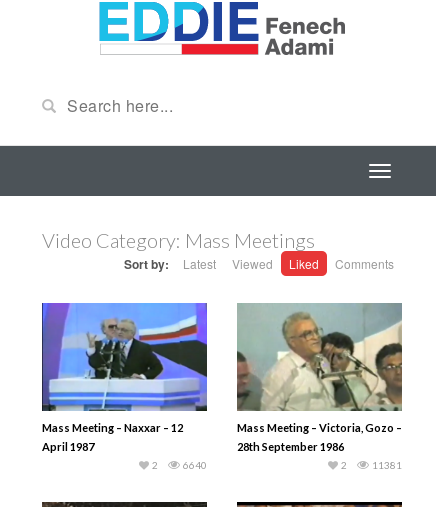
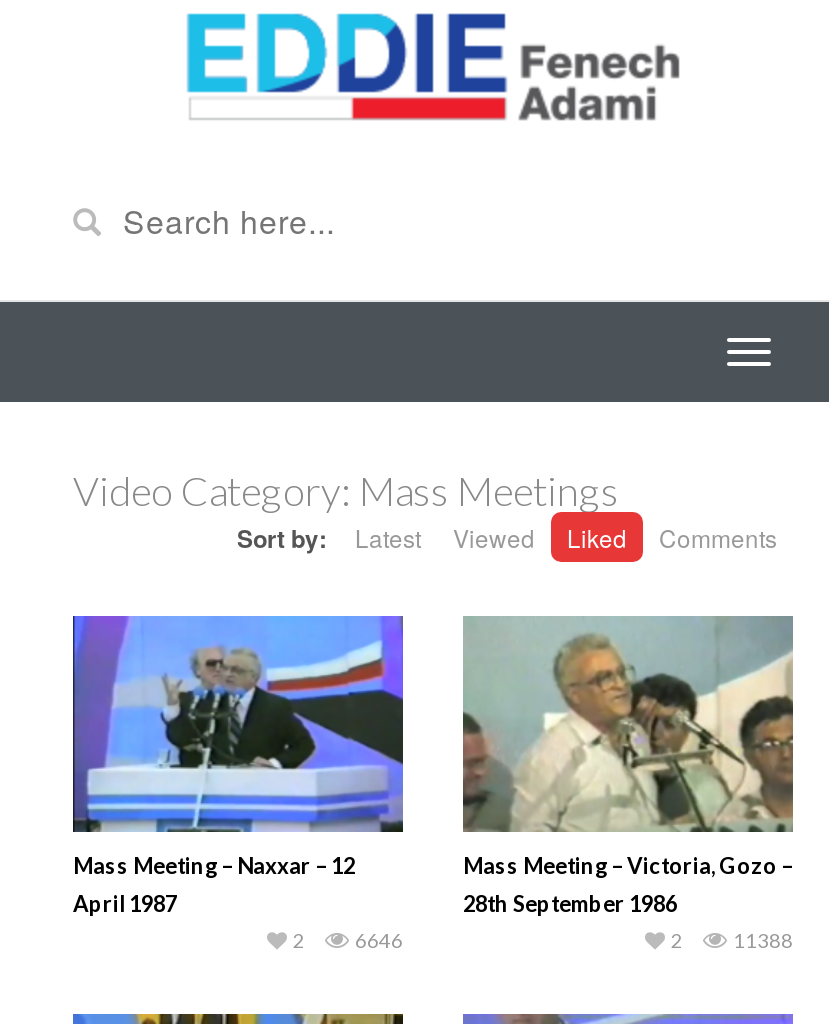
[183,459,207,471] 6640 -> [355,927,403,951] 6646
[372,459,402,471] 11381 -> [733,927,793,951] 11388

